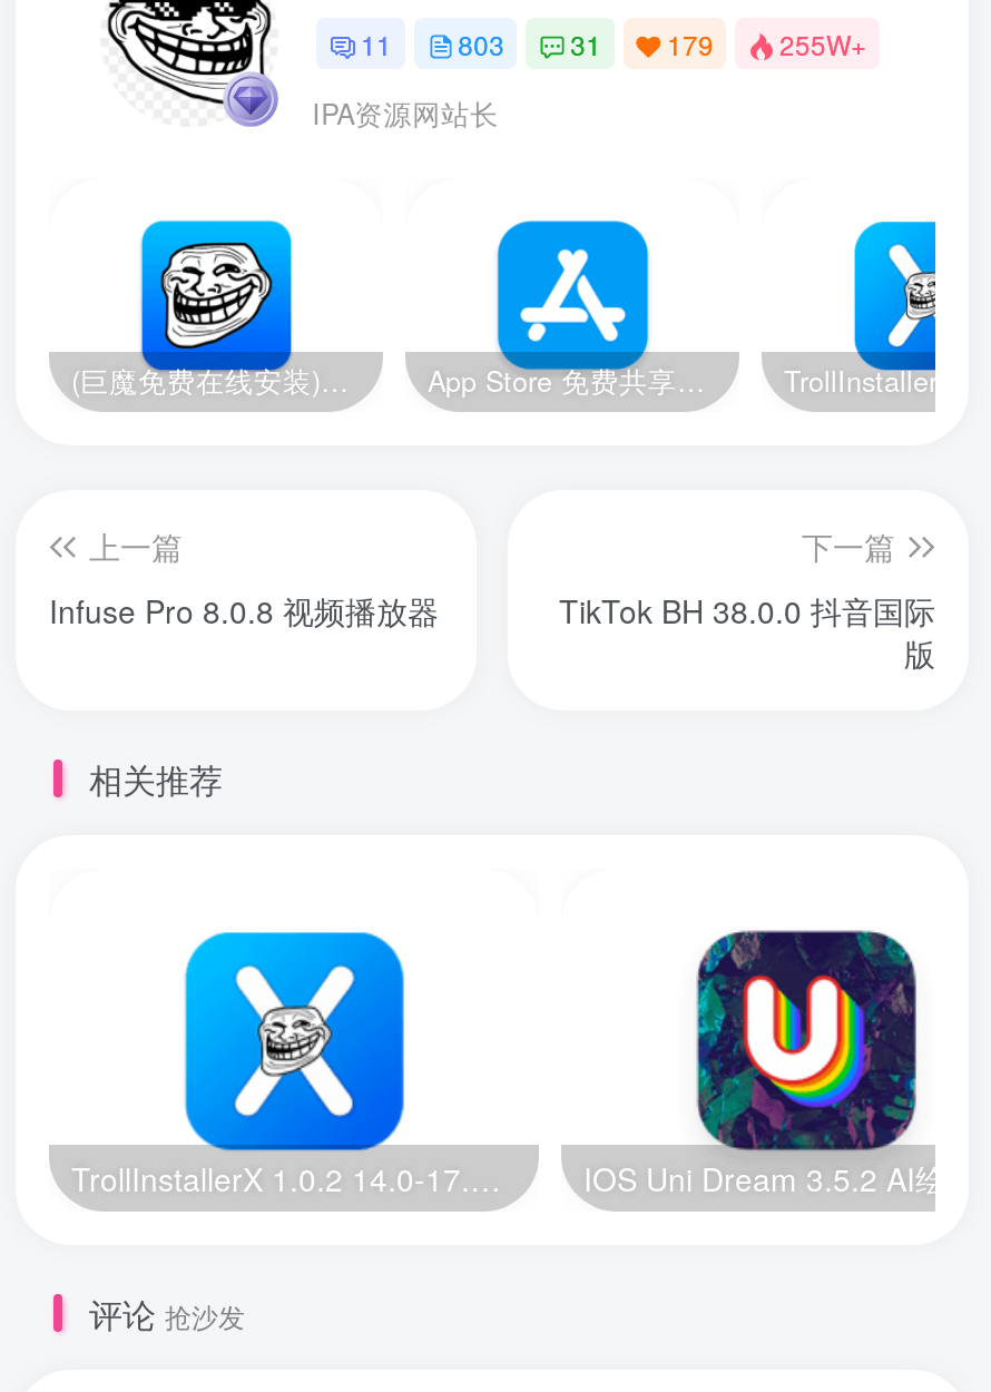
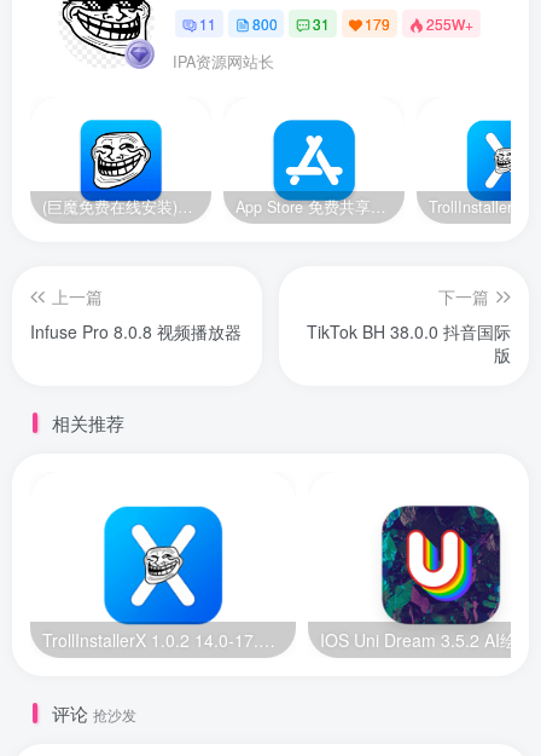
[361,24,866,62] 11 803 31 179 255W+ -> [199,13,473,34] 11 800 31 179 255W+

